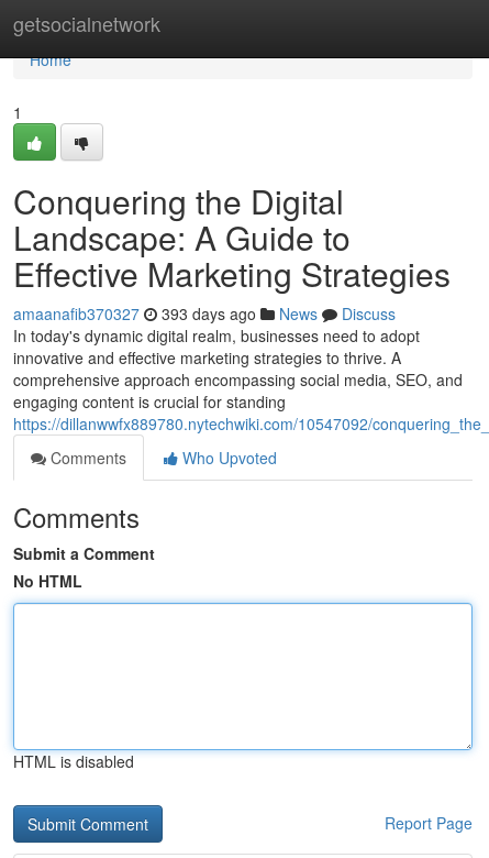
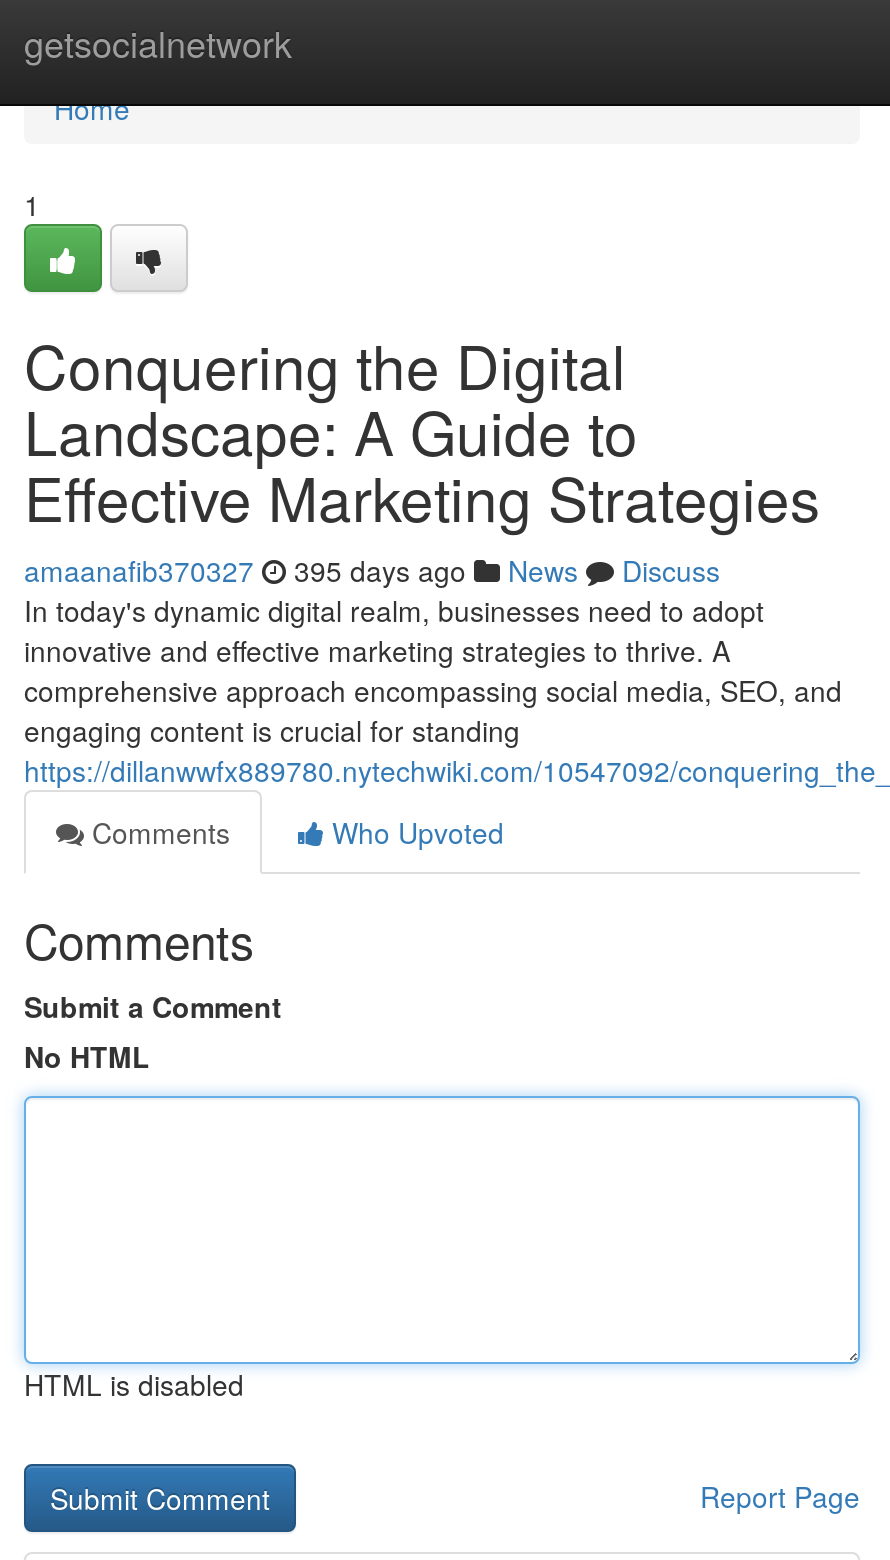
[13,302,396,324] amaanafib370327 393 days ago News Discuss -> [24,550,720,590] amaanafib370327 395 days ago News Discuss

